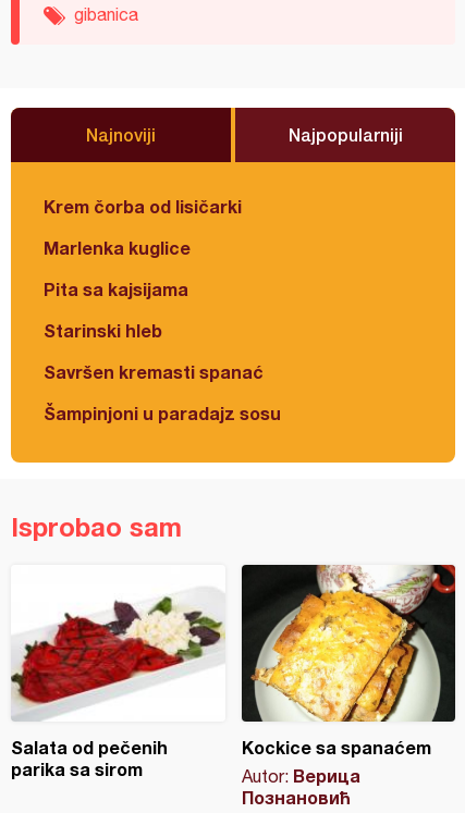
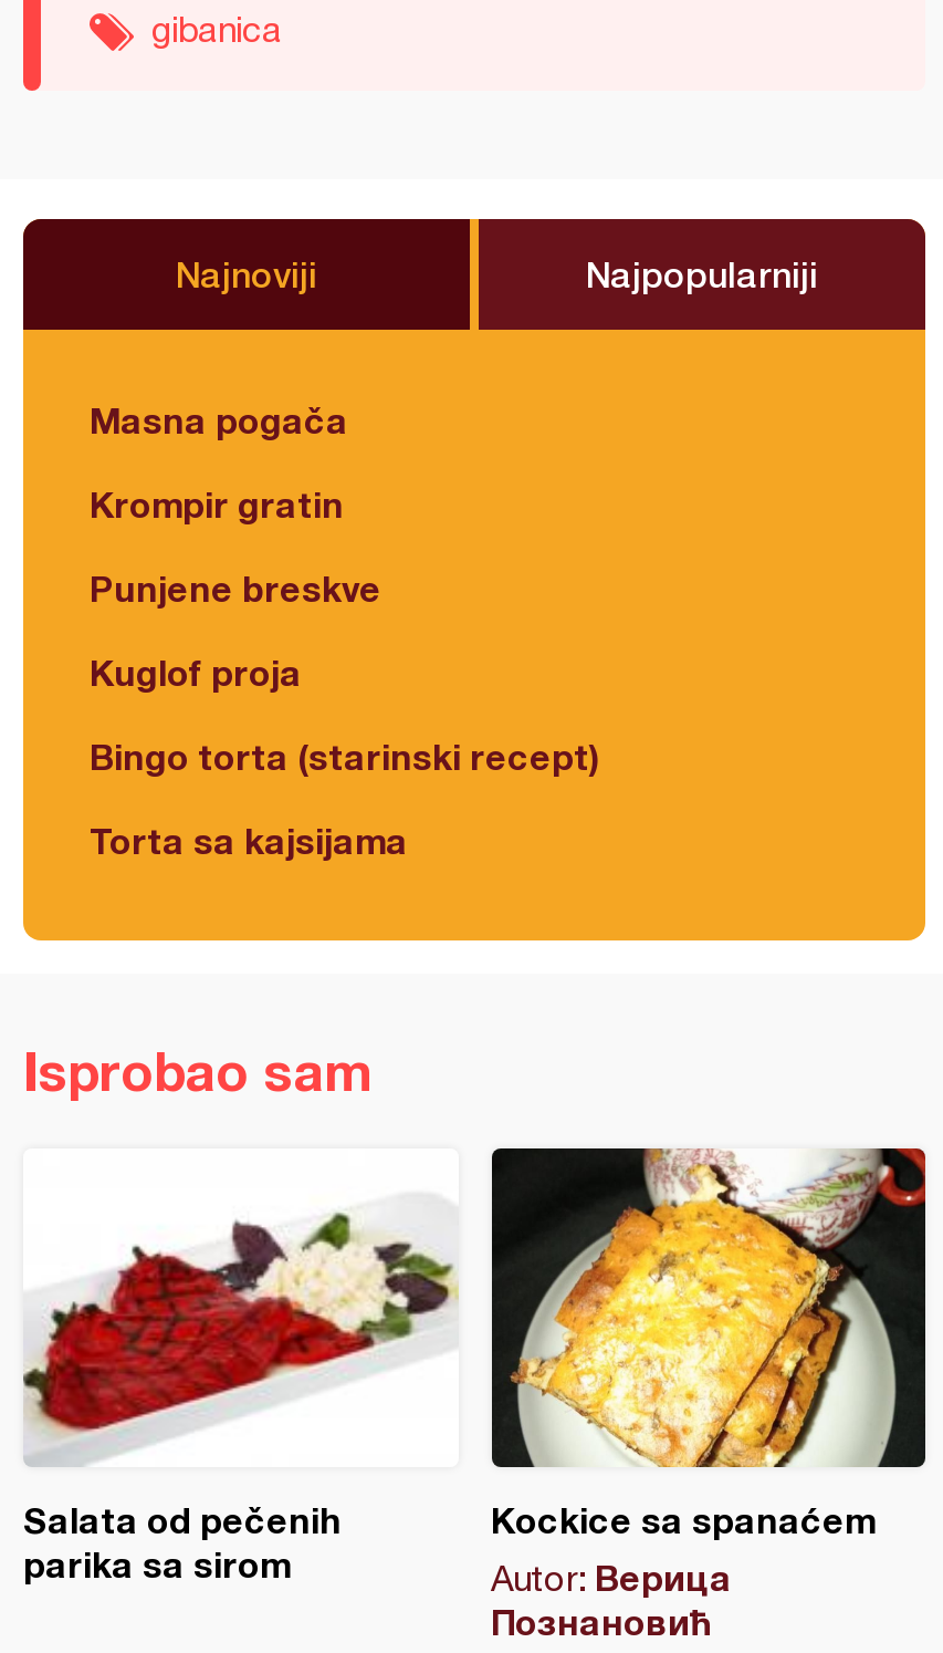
[44,196,242,217] Krem čorba od lisičarki -> [90,398,348,440] Masna pogača
[44,237,191,258] Marlenka kuglice -> [90,482,344,524] Krompir gratin
[44,279,188,299] Pita sa kajsijama -> [90,566,381,609] Punjene breskve
[44,320,162,341] Starinski hleb -> [90,651,302,693] Kuglof proja
[44,361,264,382] Savršen kremasti spanać -> [90,735,600,777] Bingo torta (starinski recept)
[44,403,281,423] Šampinjoni u paradajz sosu -> [90,819,408,861] Torta sa kajsijama

